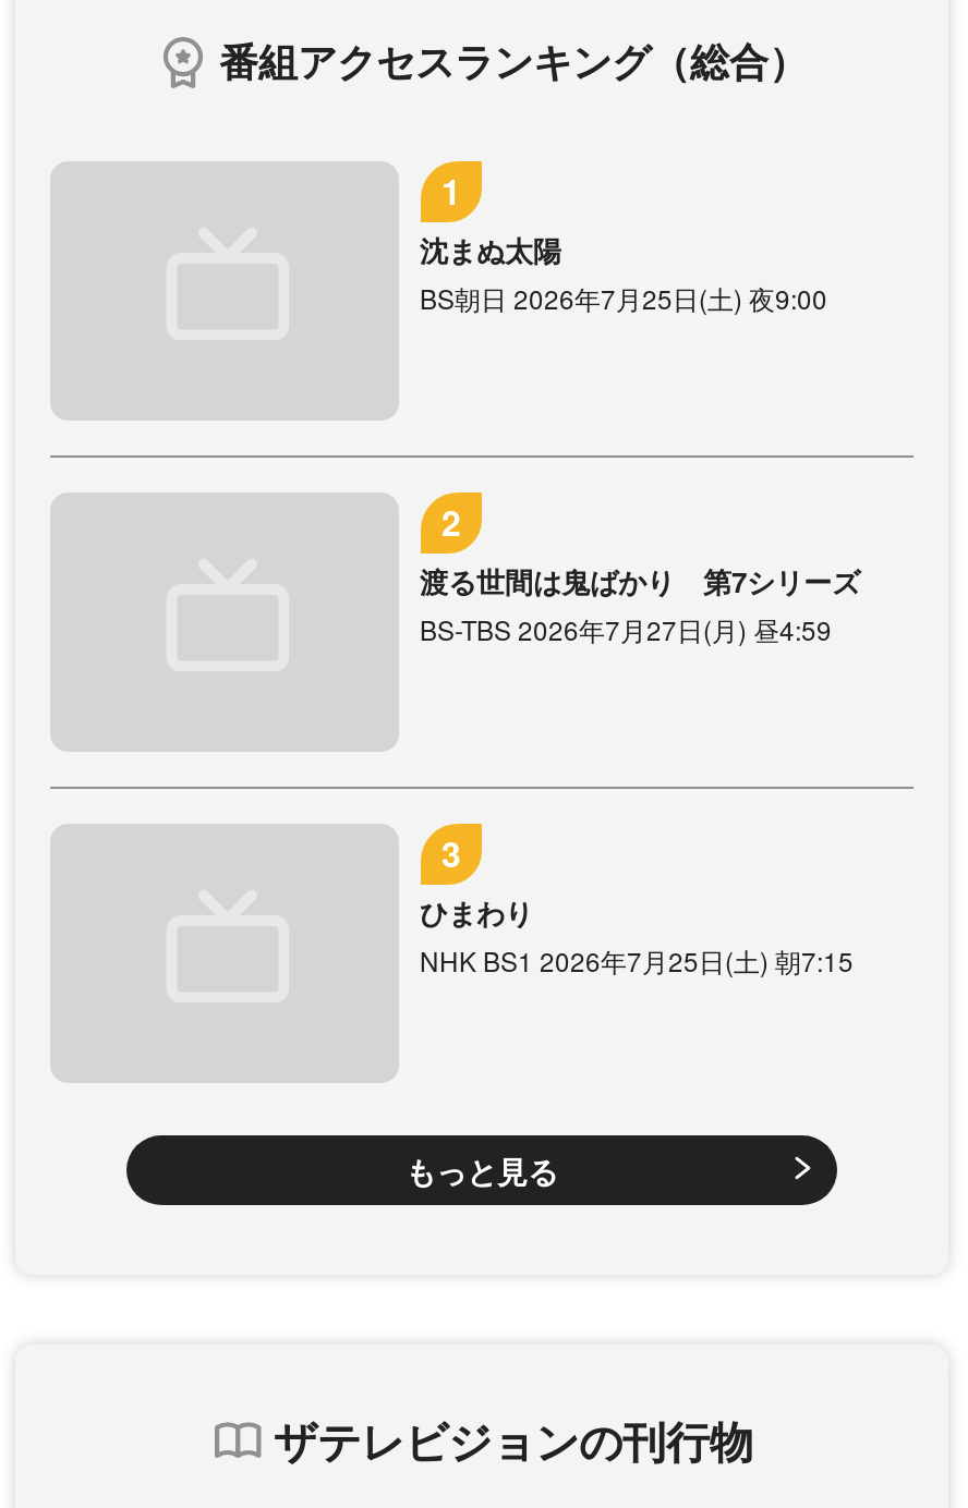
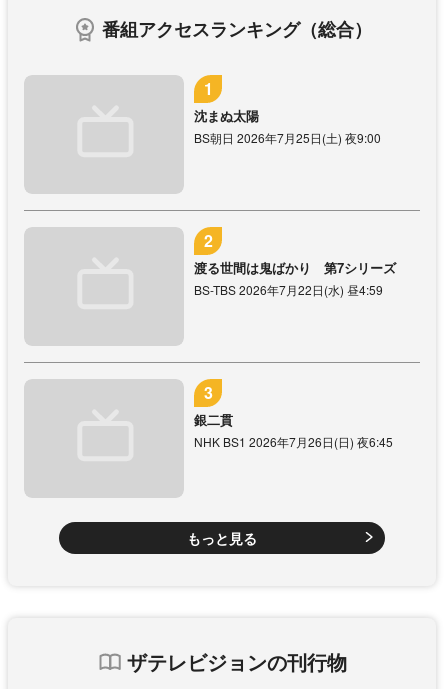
[420,610,832,647] BS-TBS 2026年7月27日(月) 昼4:59 -> [193,281,382,298] BS-TBS 2026年7月22日(水) 昼4:59
[420,892,854,979] ひまわり | NHK BS1 2026年7月25日(土) 朝7:15 -> [193,410,392,450] 銀二貫 | NHK BS1 2026年7月26日(日) 夜6:45

